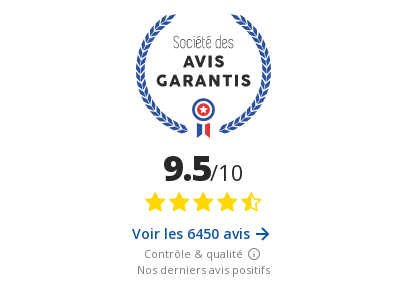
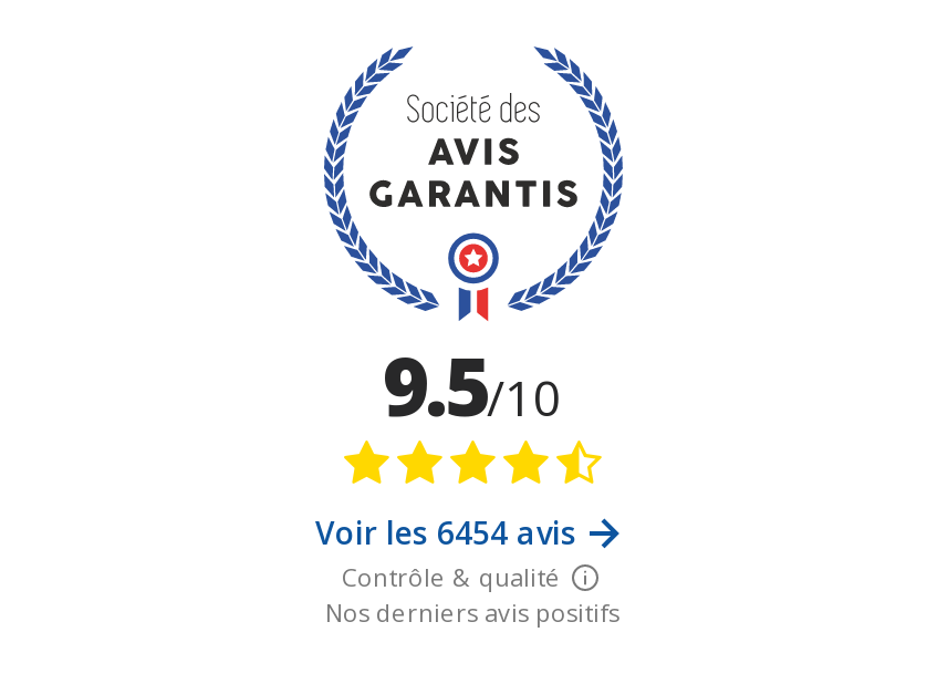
[132,224,250,243] Voir les 6450 avis -> [315,511,576,553] Voir les 6454 avis

